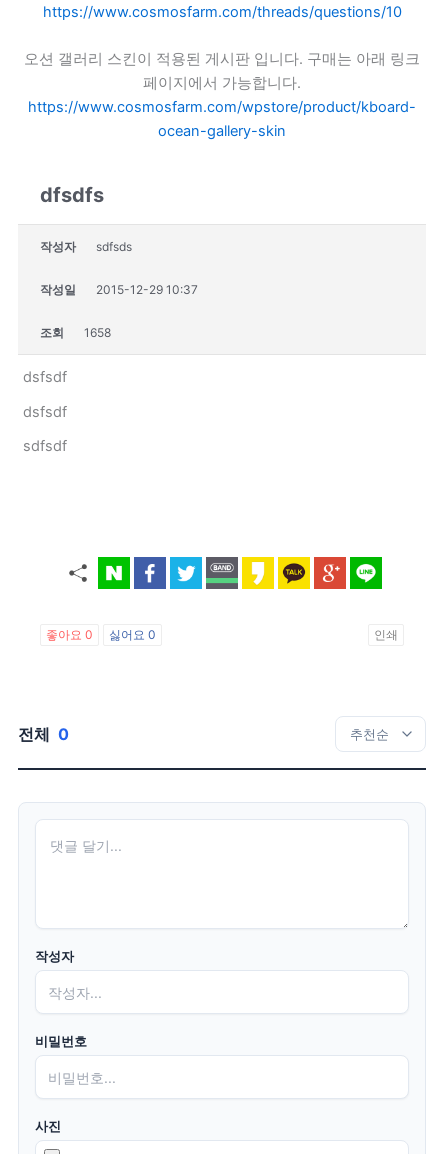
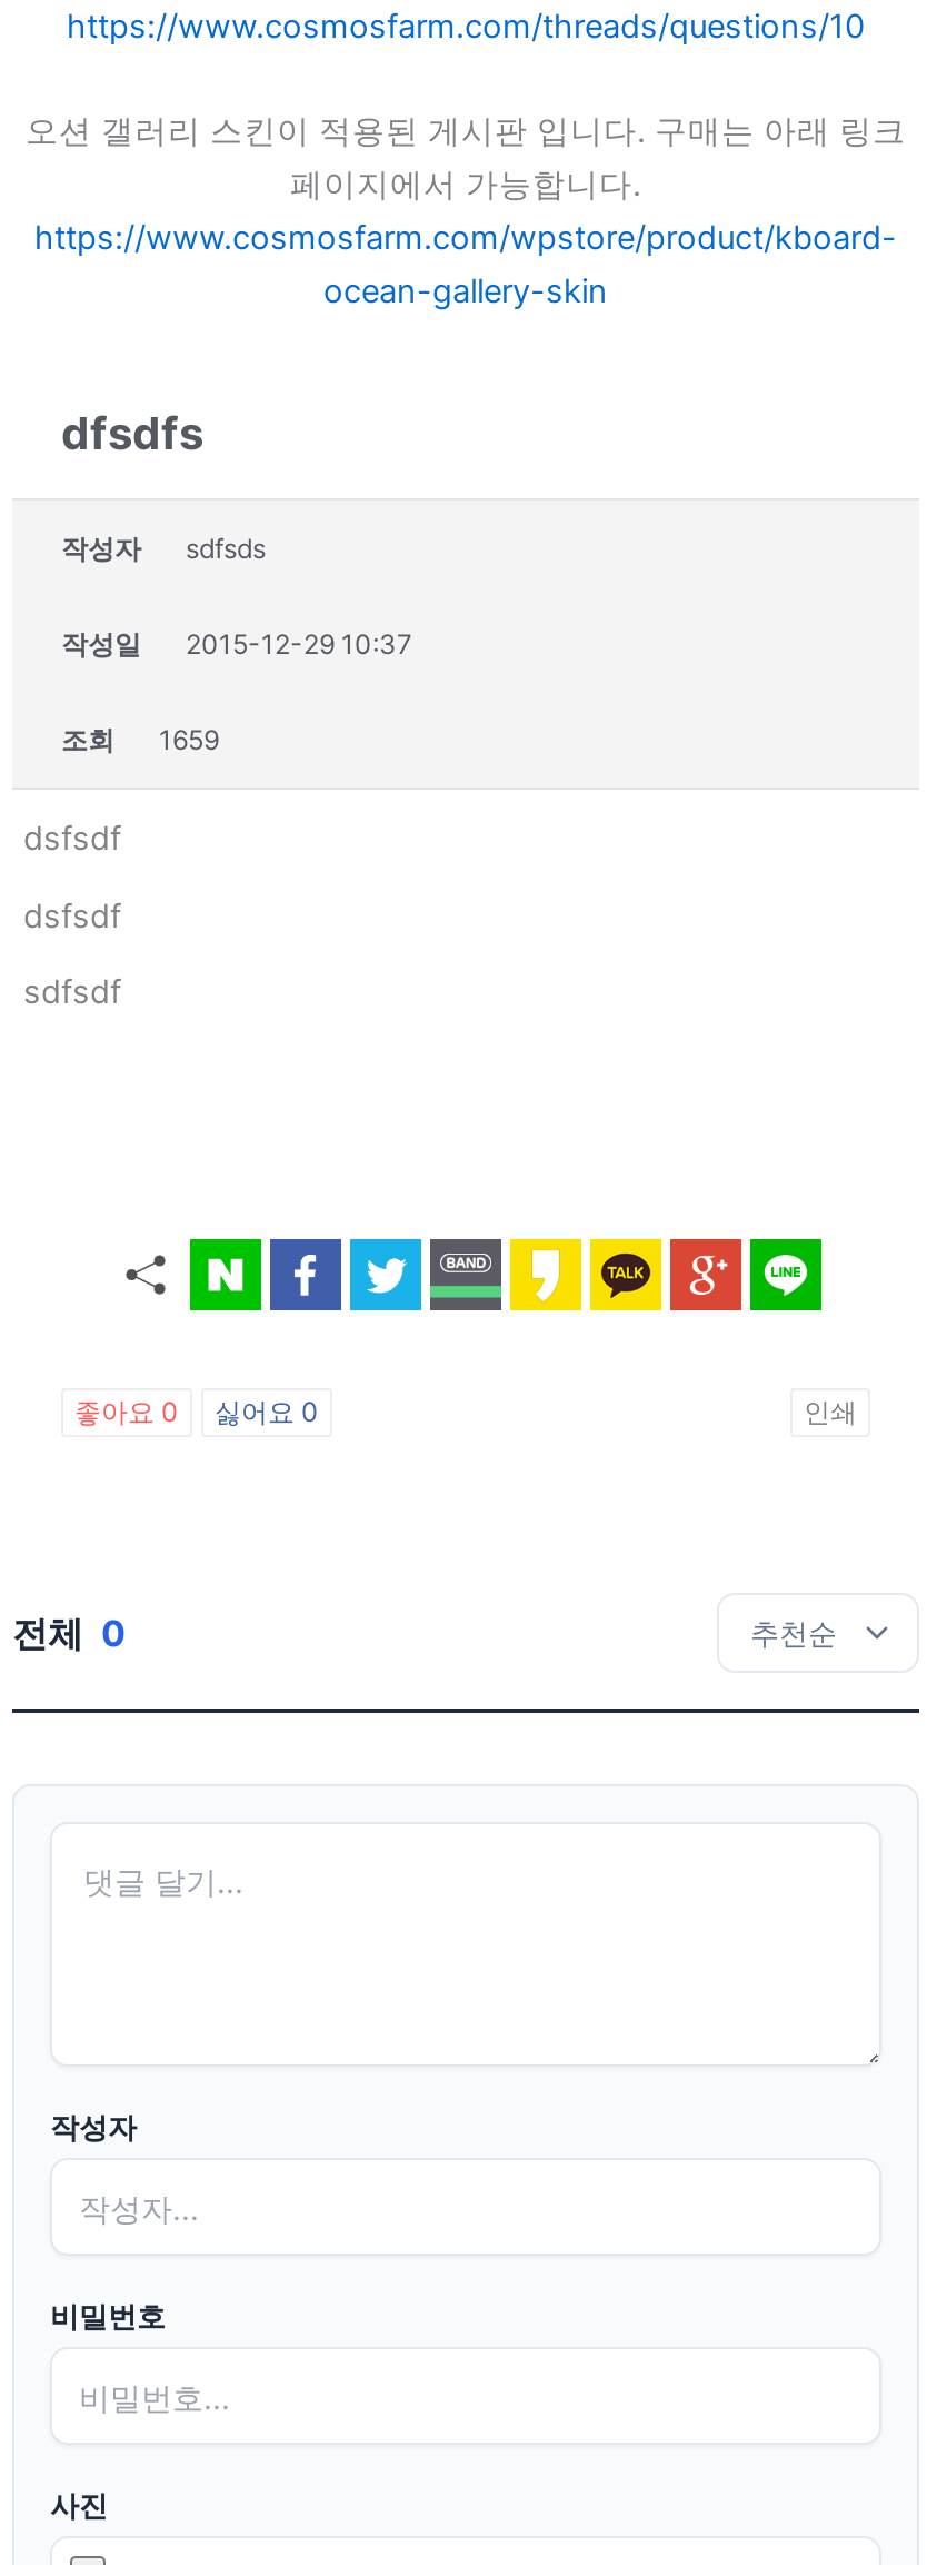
[40,325,111,340] 조회 1658 -> [61,722,219,755] 조회 1659

